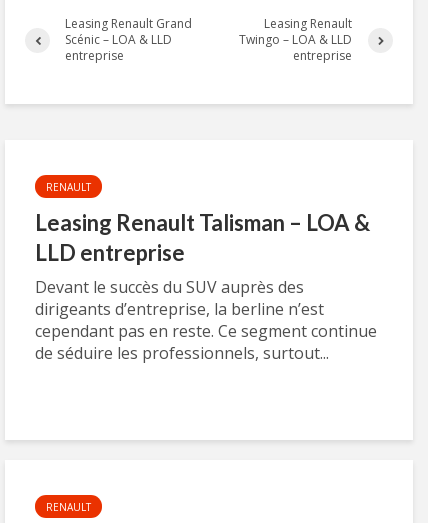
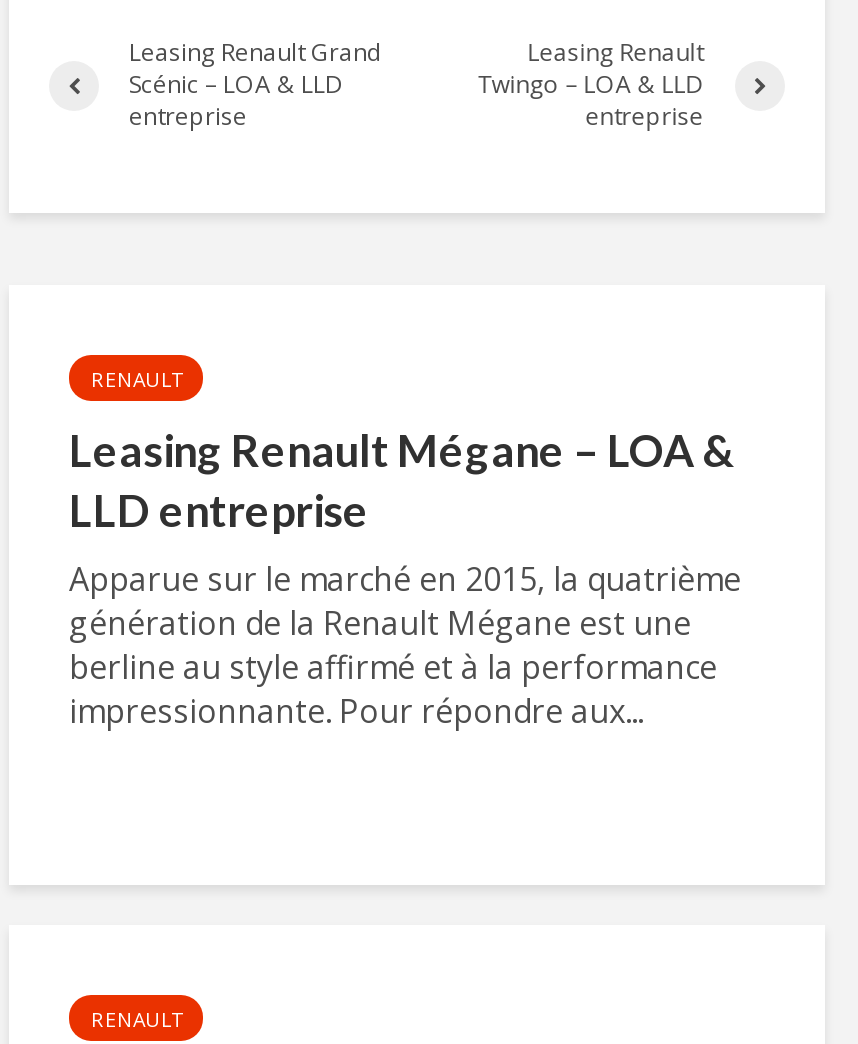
[35,209,370,236] Leasing Renault Talisman – LOA & -> [69,423,735,477] Leasing Renault Mégane – LOA &
[35,276,377,364] Devant le succès du SUV auprès des | dirigeants d’entreprise, la berline n’est | cependant pas en reste. Ce segment continue | de séduire les professionnels, surtout... -> [69,557,741,733] Apparue sur le marché en 2015, la quatrième | génération de la Renault Mégane est une | berline au style affirmé et à la performance | impressionnante. Pour répondre aux...

